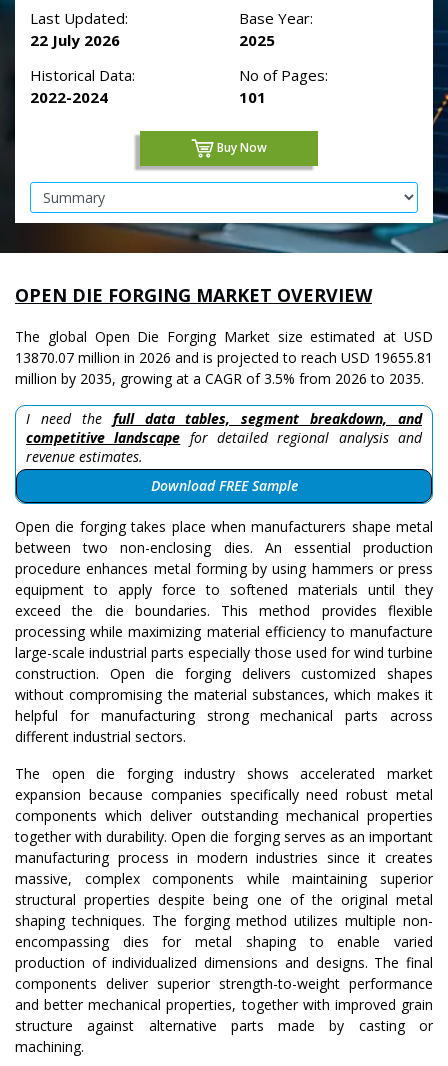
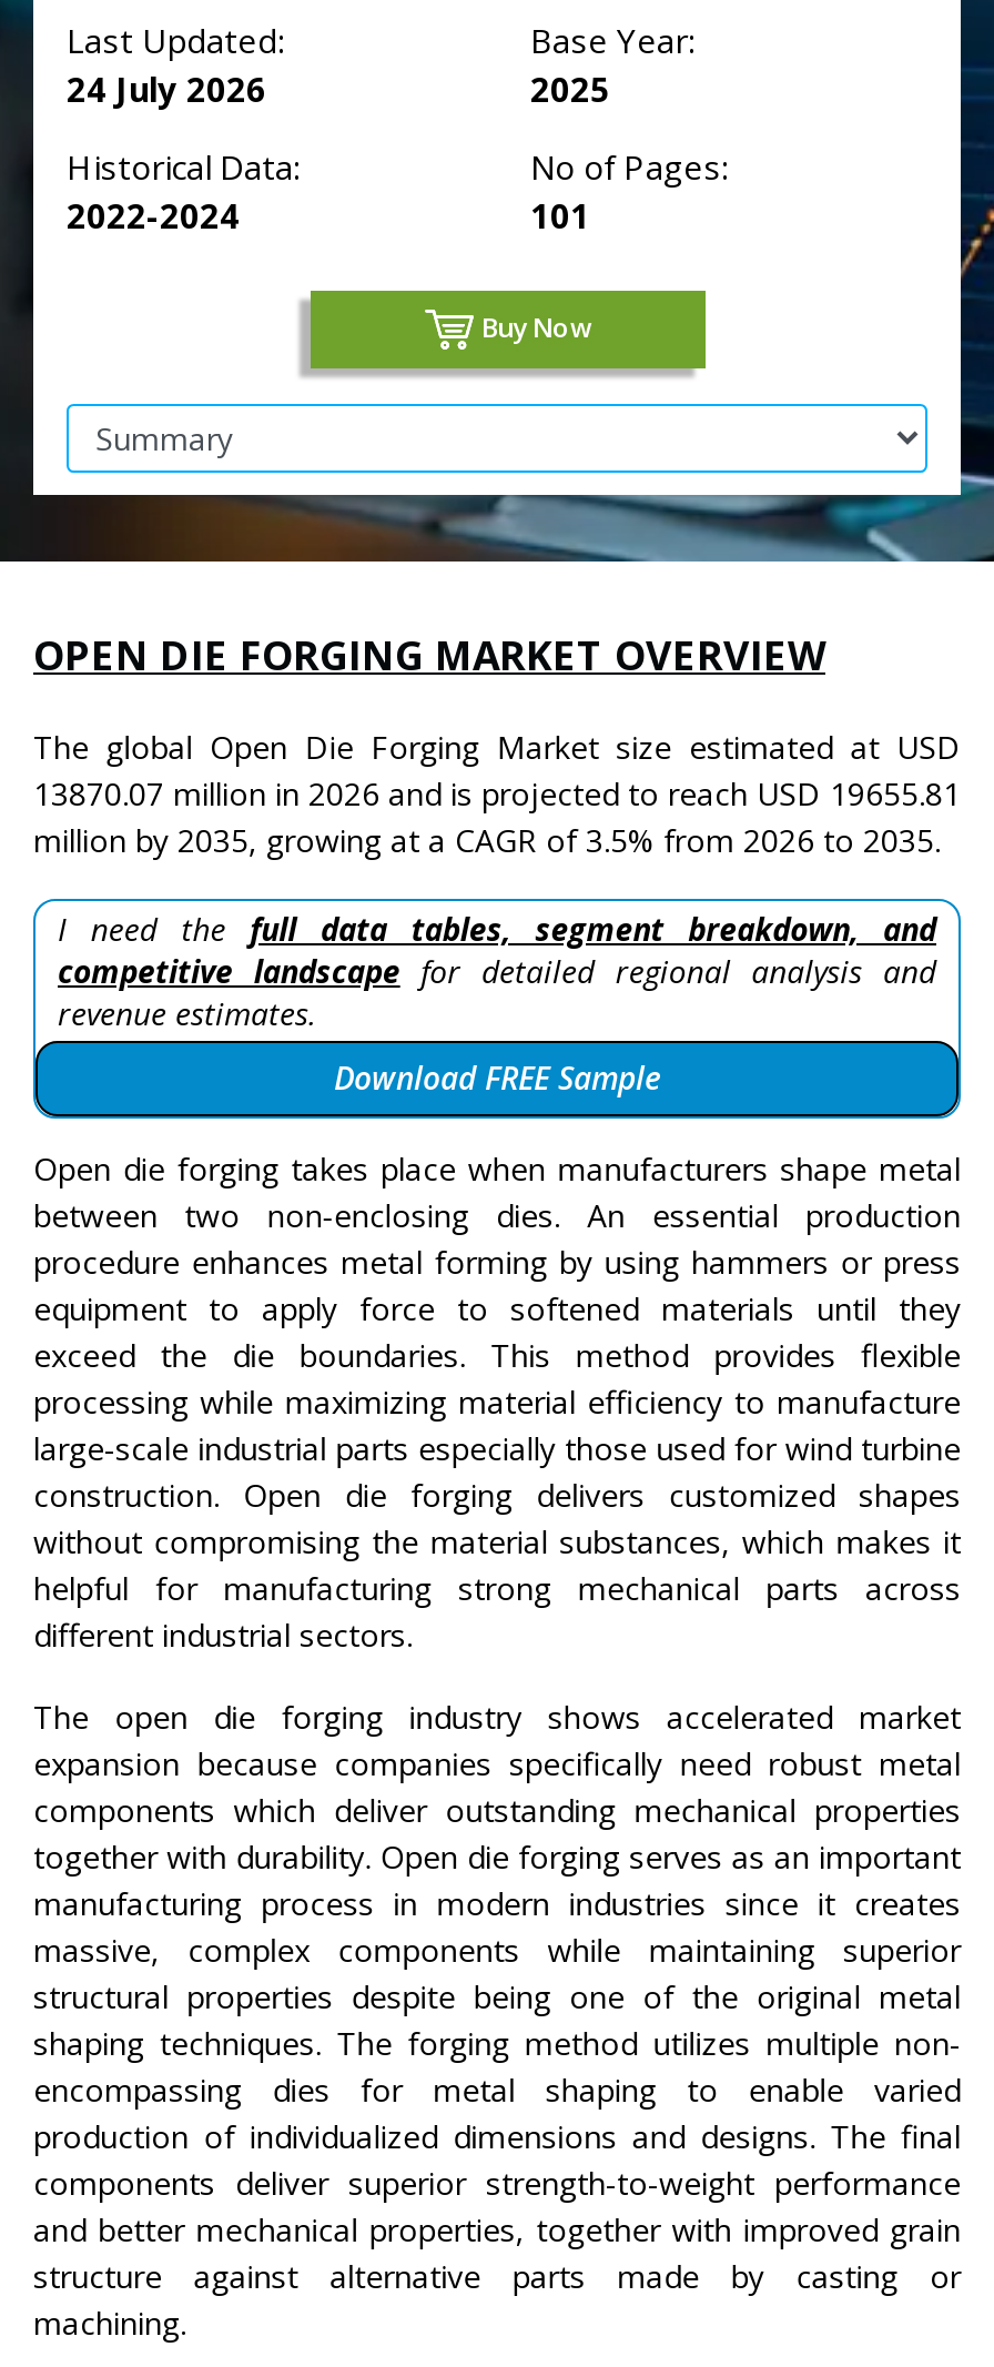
[30,30,120,50] 22 July 2026 -> [67,67,266,111] 24 July 2026

